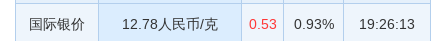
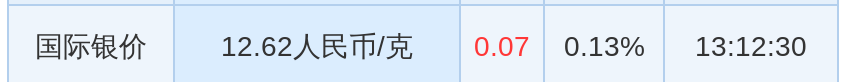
[122,16,218,32] 12.78人民币/克 -> [221,30,413,62] 12.62人民币/克
[248,16,276,32] 0.53 -> [474,30,530,62] 0.07
[293,16,333,32] 0.93% -> [564,30,644,62] 0.13%
[359,16,415,32] 19:26:13 -> [695,30,807,62] 13:12:30

